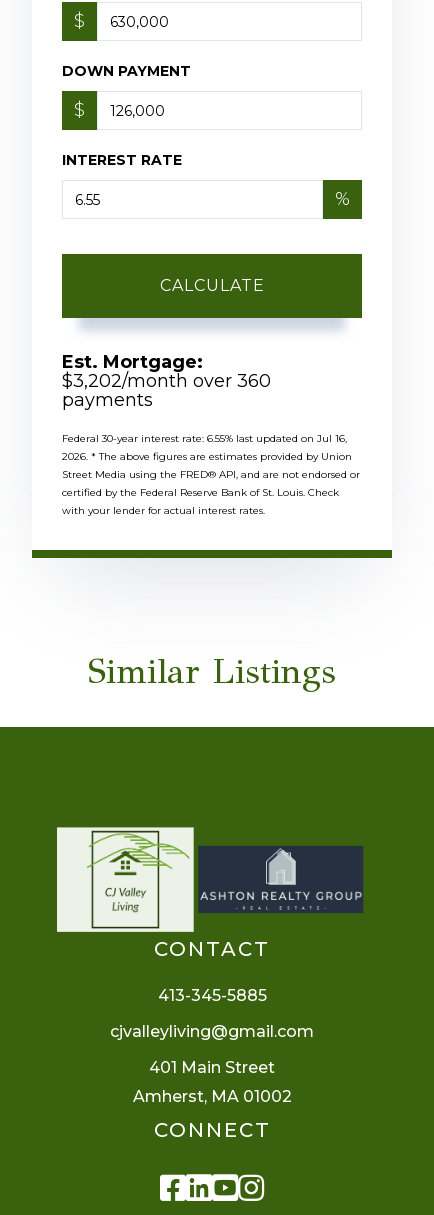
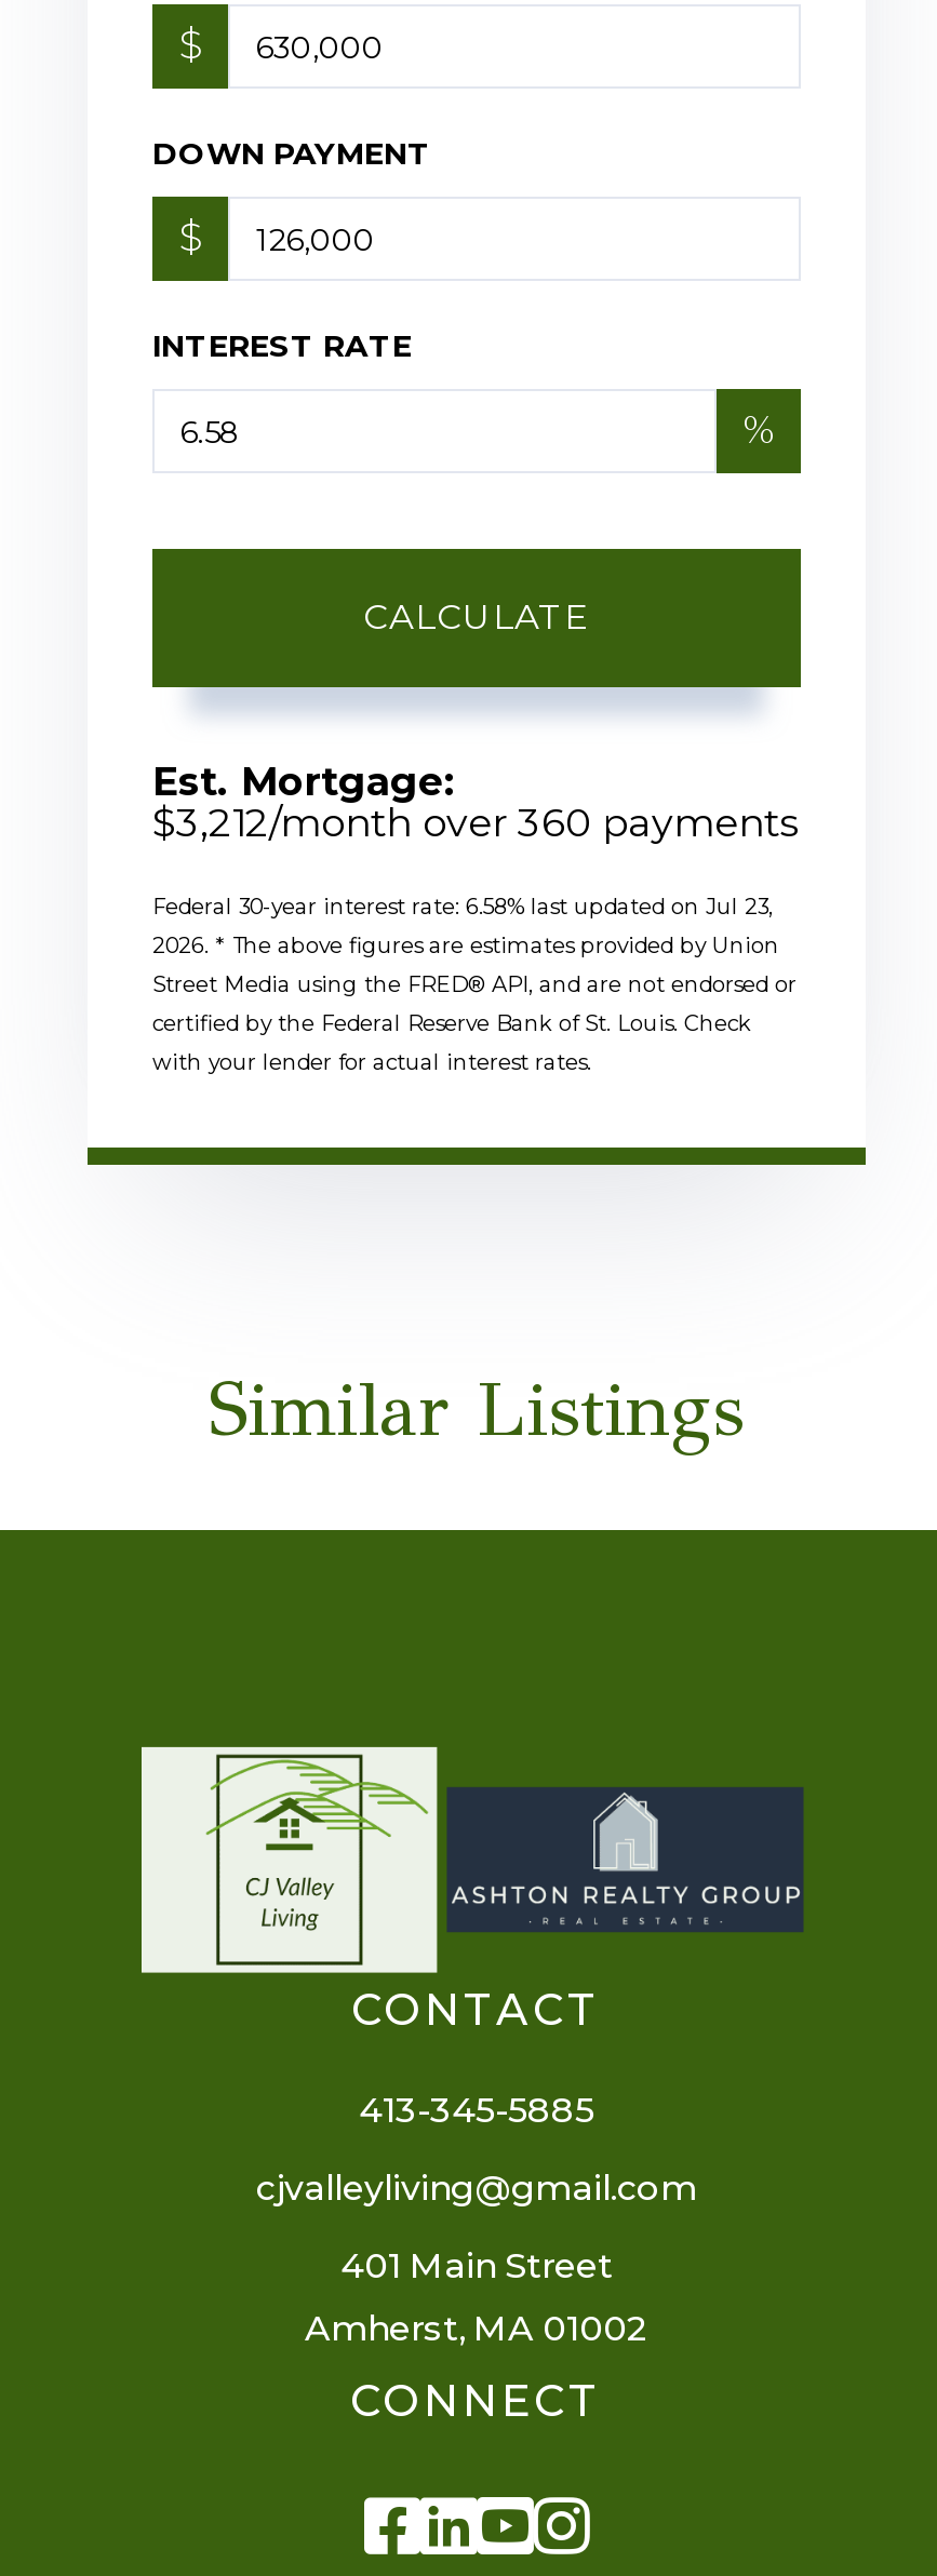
[62,370,271,411] $3,202/month over 360 | payments -> [152,800,799,848] $3,212/month over 360 payments
[62,432,347,445] Federal 30-year interest rate: 6.55% last updated on Jul 16, -> [152,893,773,921] Federal 30-year interest rate: 6.58% last updated on Jul 23,

